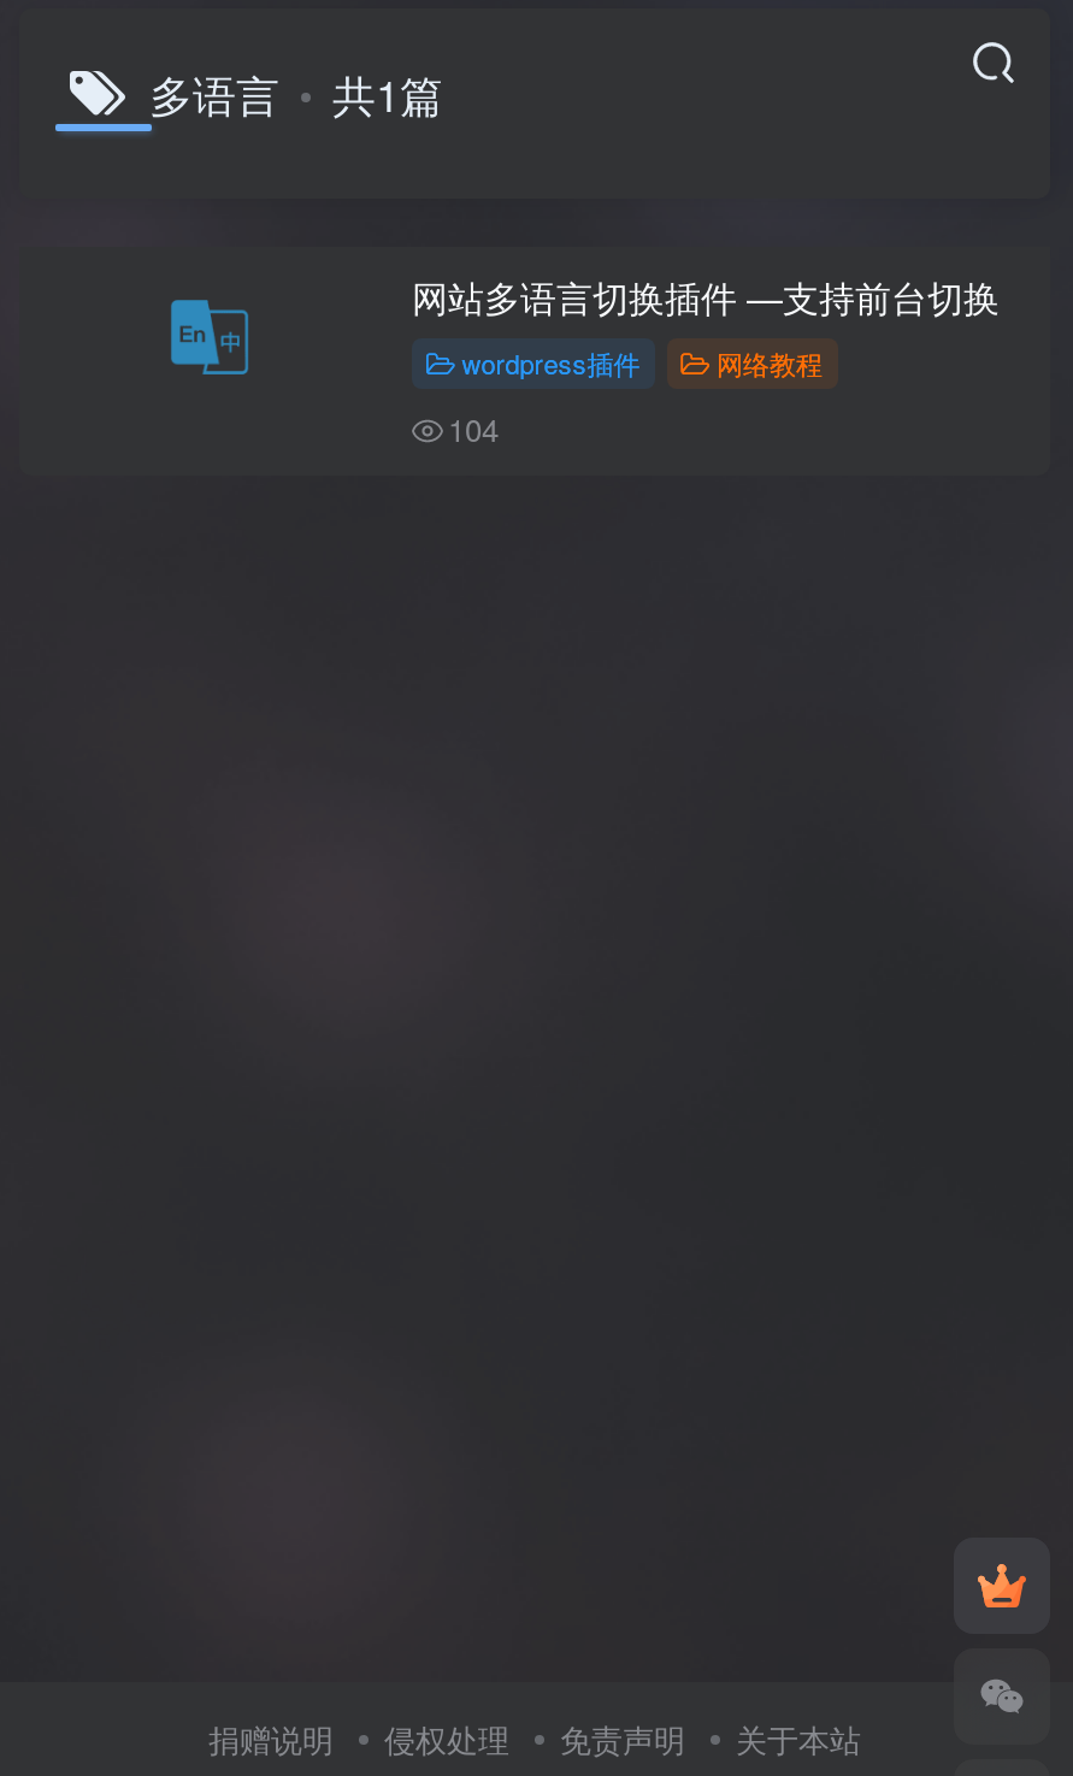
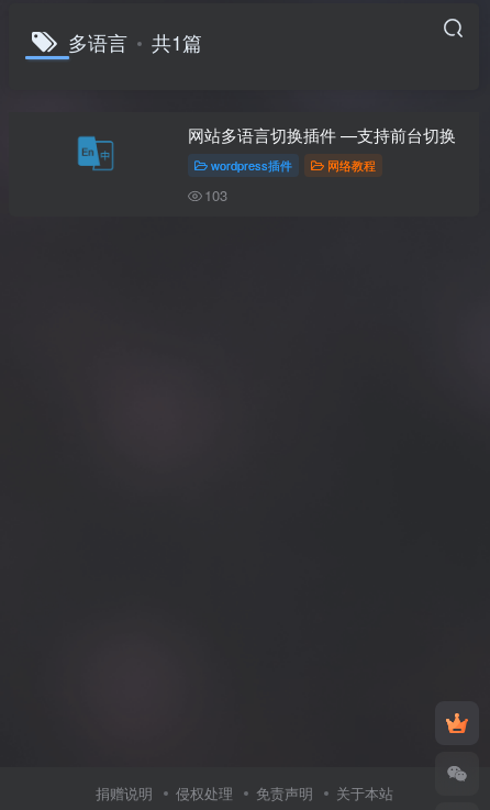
[448,405,499,451] 104 -> [204,184,227,205] 103

